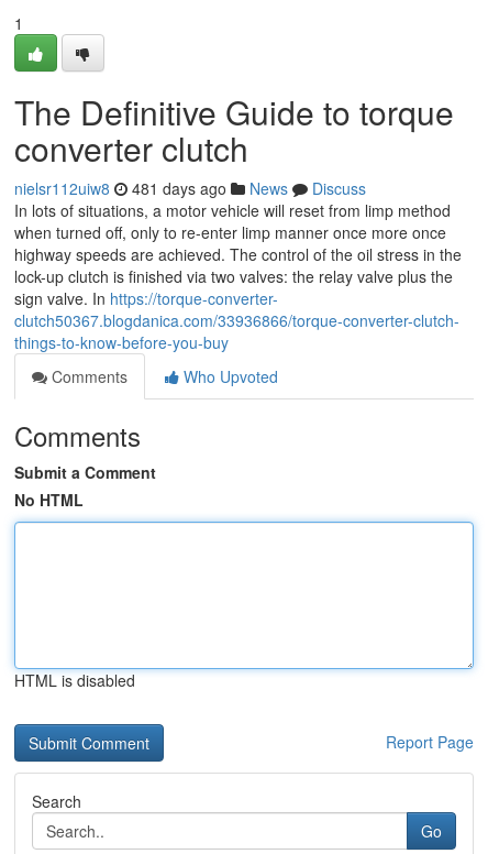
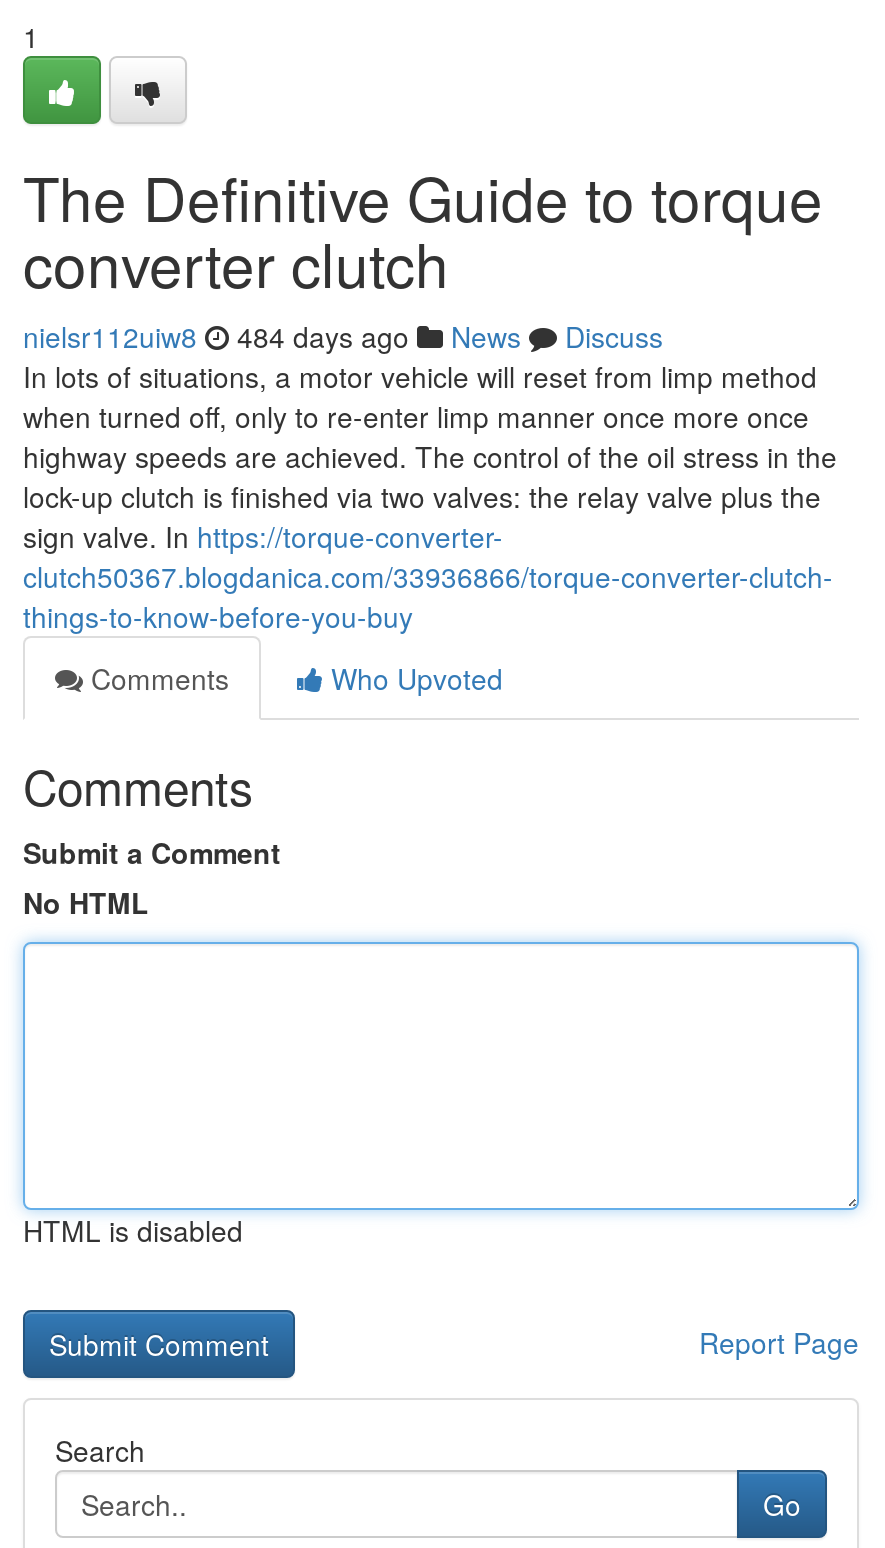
[14,177,366,199] nielsr112uiw8 481 days ago News Discuss -> [23,316,663,356] nielsr112uiw8 484 days ago News Discuss

